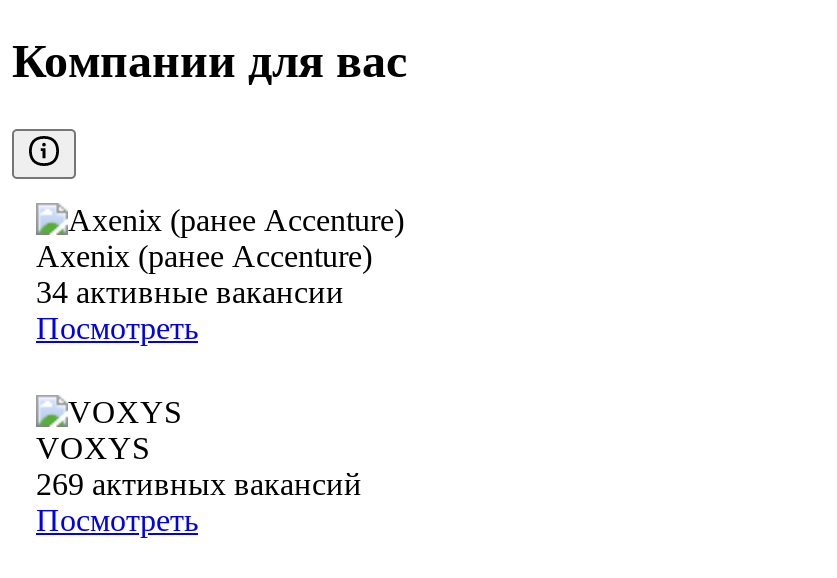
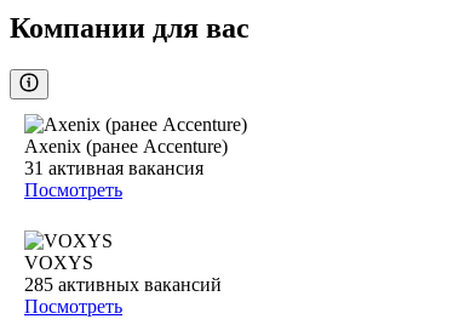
[36,276,344,310] 34 активные вакансии -> [24,158,203,179] 31 активная вакансия
[36,468,362,502] 269 активных вакансий -> [24,275,222,295] 285 активных вакансий

